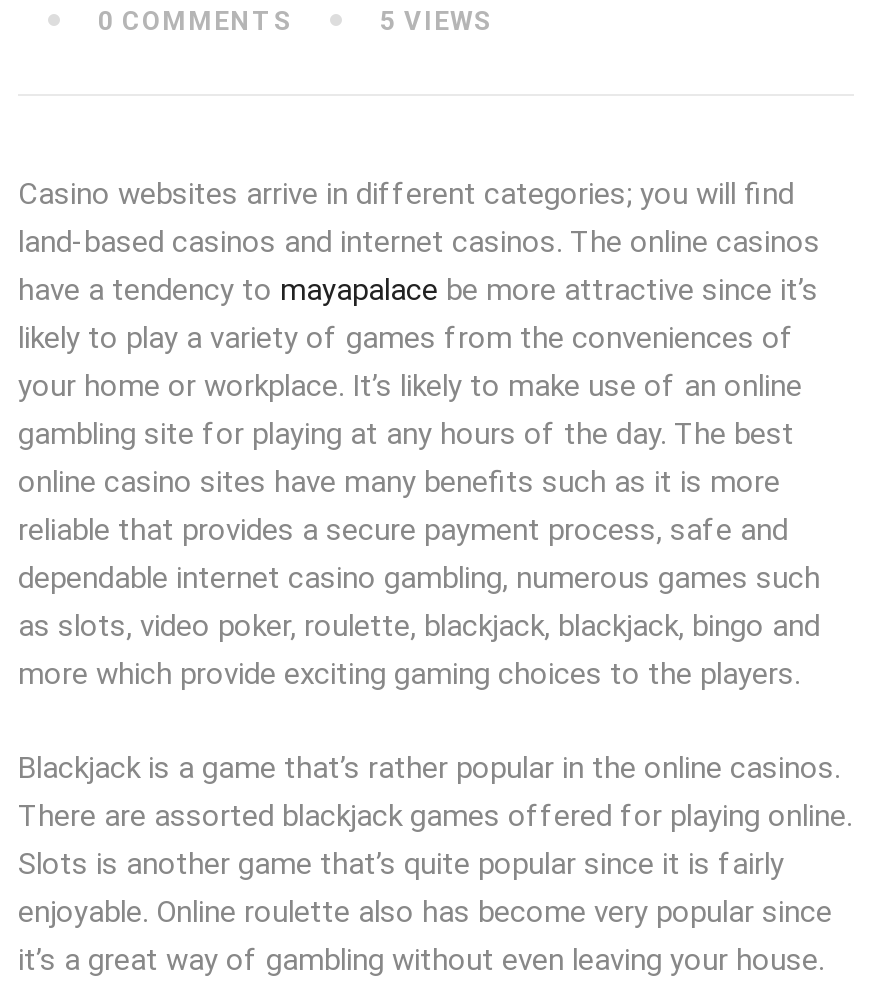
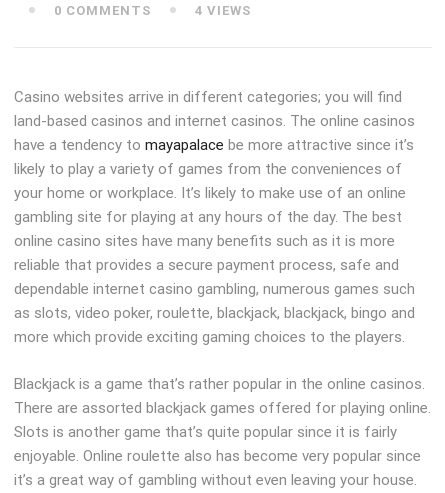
[372,6,492,36] 5 VIEWS -> [191,3,251,18] 4 VIEWS

